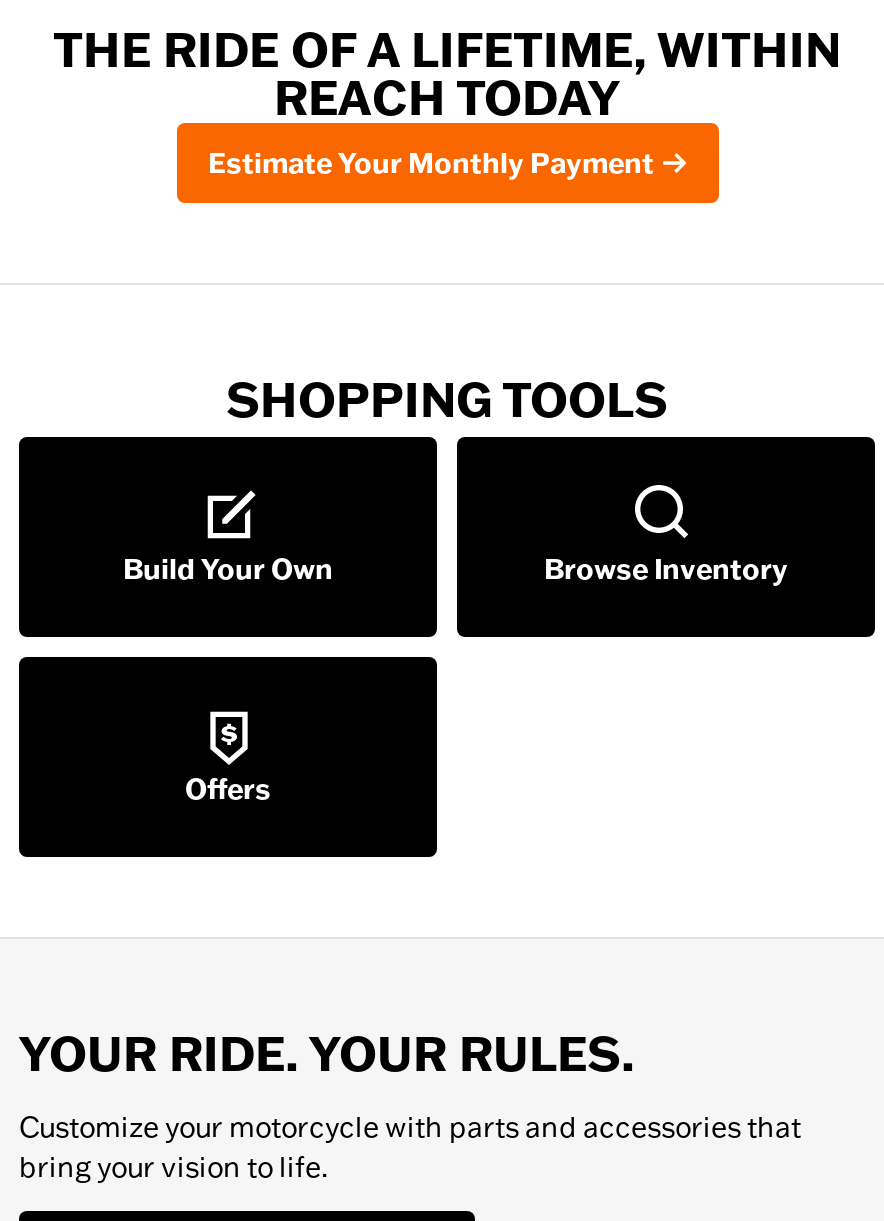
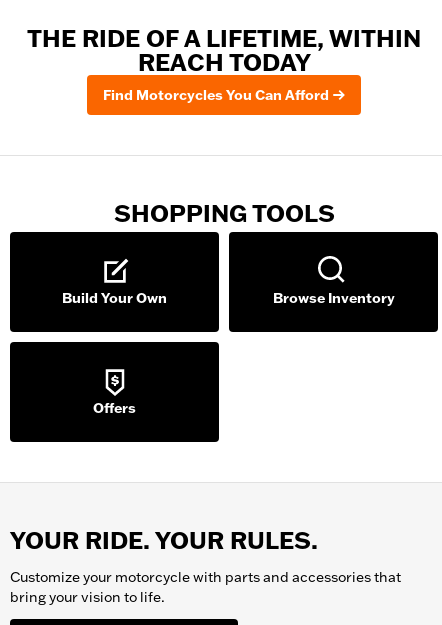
[208,145,654,181] Estimate Your Monthly Payment -> [103,86,329,104] Find Motorcycles You Can Afford

